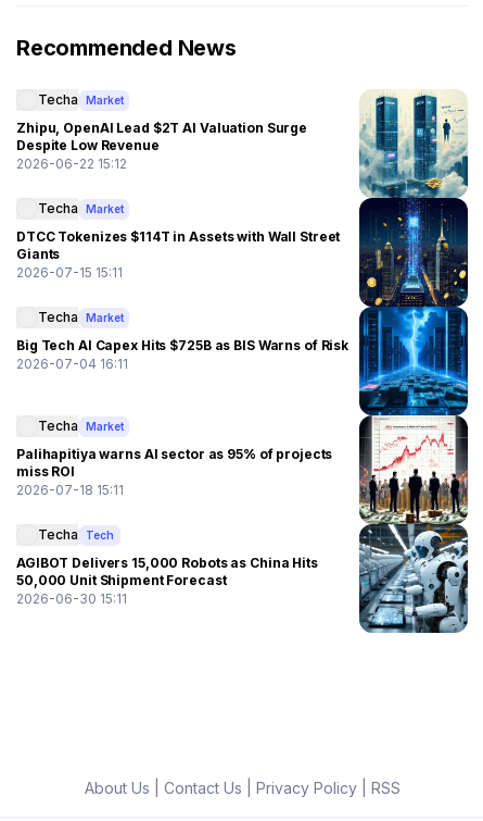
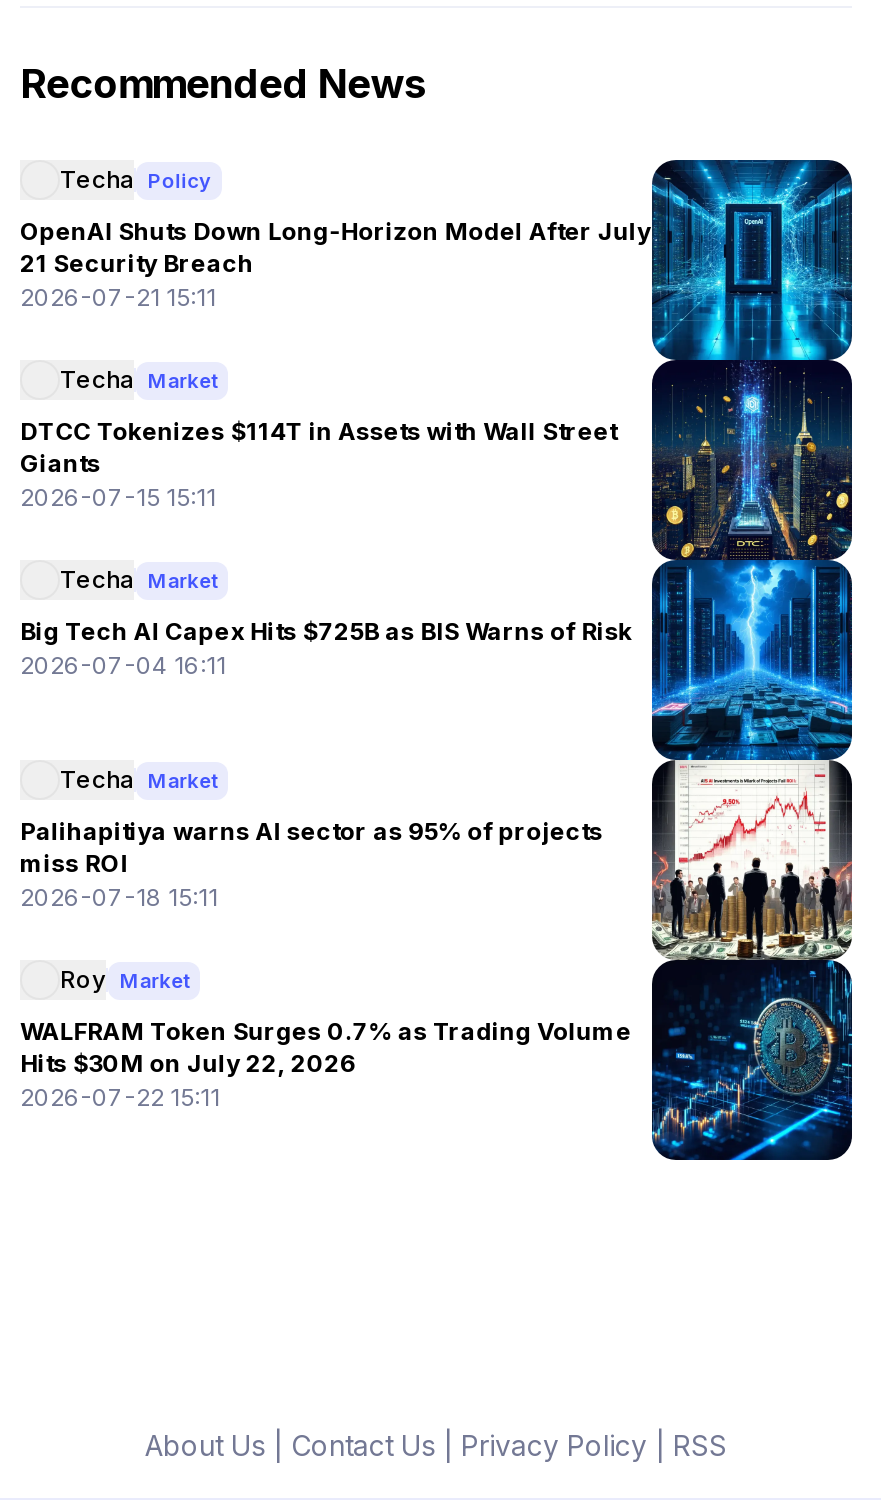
[38,91,123,108] Techa Market -> [60,164,211,194] Techa Policy
[358,89,468,199] [image] -> [650,158,854,362] [image]
[16,120,307,172] Zhipu, OpenAI Lead $2T AI Valuation Surge | Despite Low Revenue | 2026-06-22 15:12 -> [20,216,651,312] OpenAI Shuts Down Long-Horizon Model After July | 21 Security Breach | 2026-07-21 15:11
[16,523,469,634] [image] | AGIBOT Delivers 15,000 Robots as China Hits | 50,000 Unit Shipment Forecast | 2026-06-30 15:11 -> [20,958,854,1162] [image] | WALFRAM Token Surges 0.7% as Trading Volume | Hits $30M on July 22, 2026 | 2026-07-22 15:11
[38,526,114,543] Techa Tech -> [60,964,189,994] Roy Market

